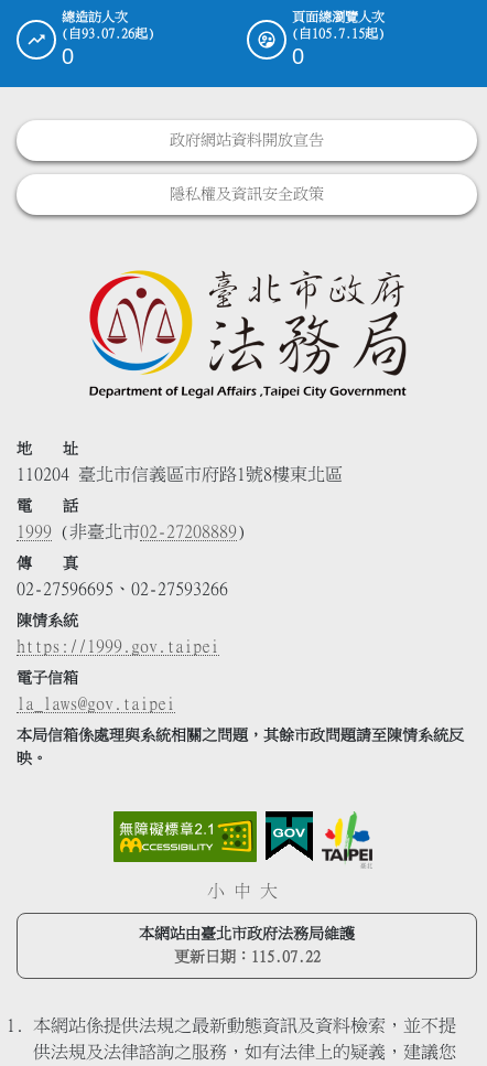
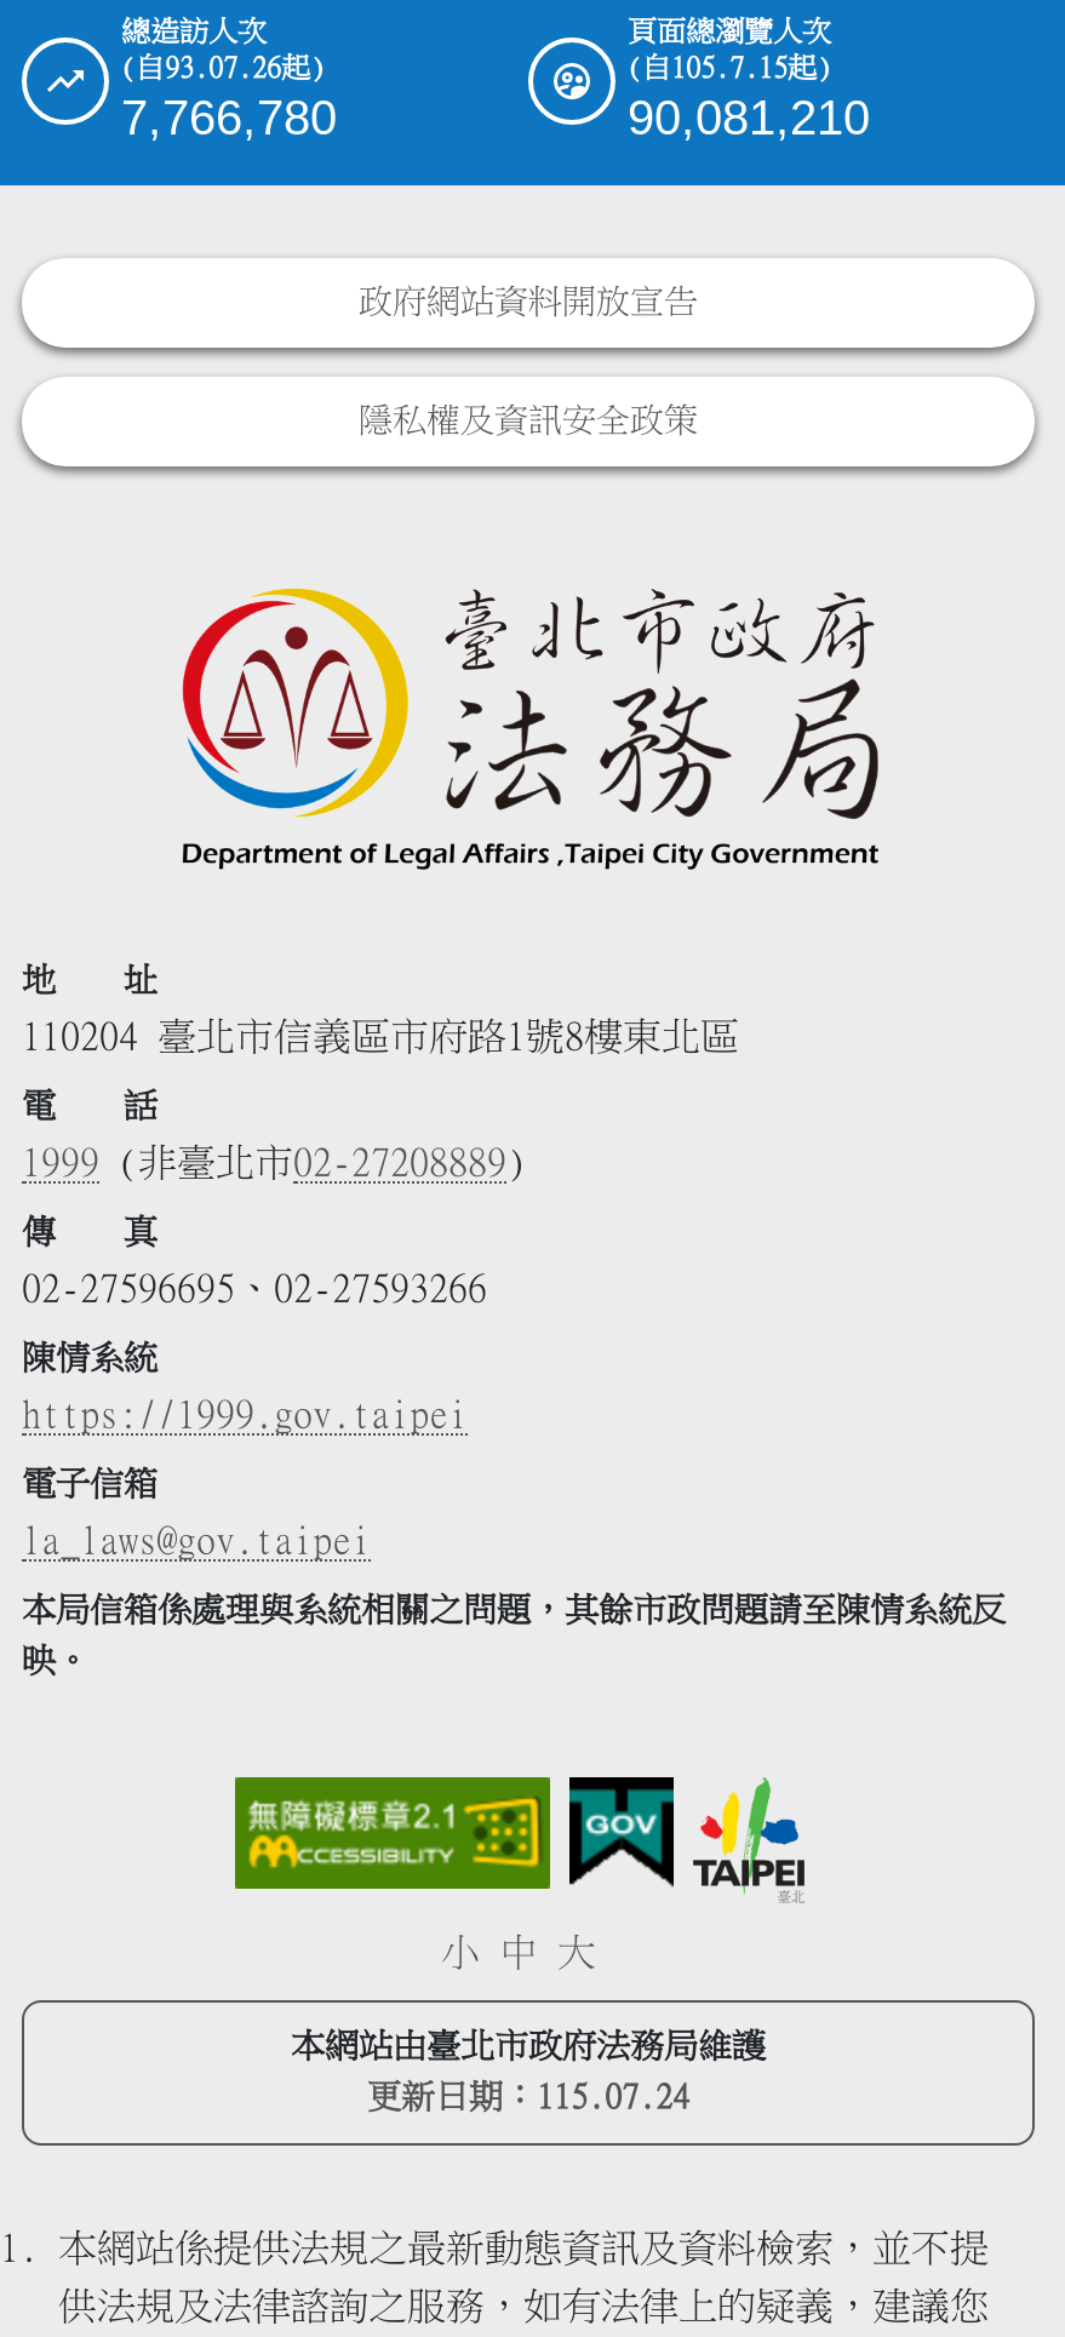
[62,44,74,69] 0 -> [121,91,337,145] 7,766,780
[292,44,304,69] 0 -> [628,91,870,145] 90,081,210
[174,949,320,965] 更新日期：115.07.22 -> [367,2081,689,2115] 更新日期：115.07.24

